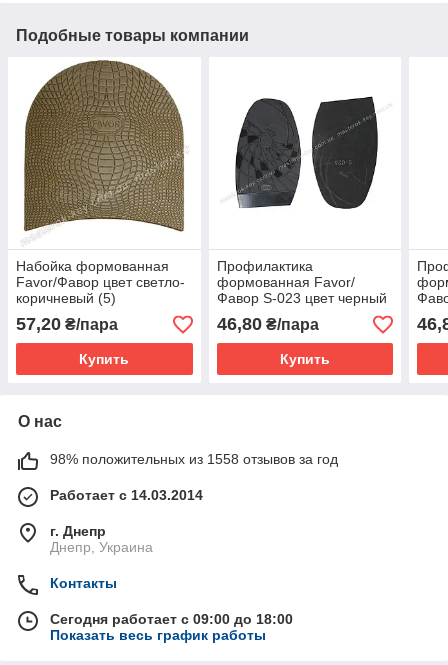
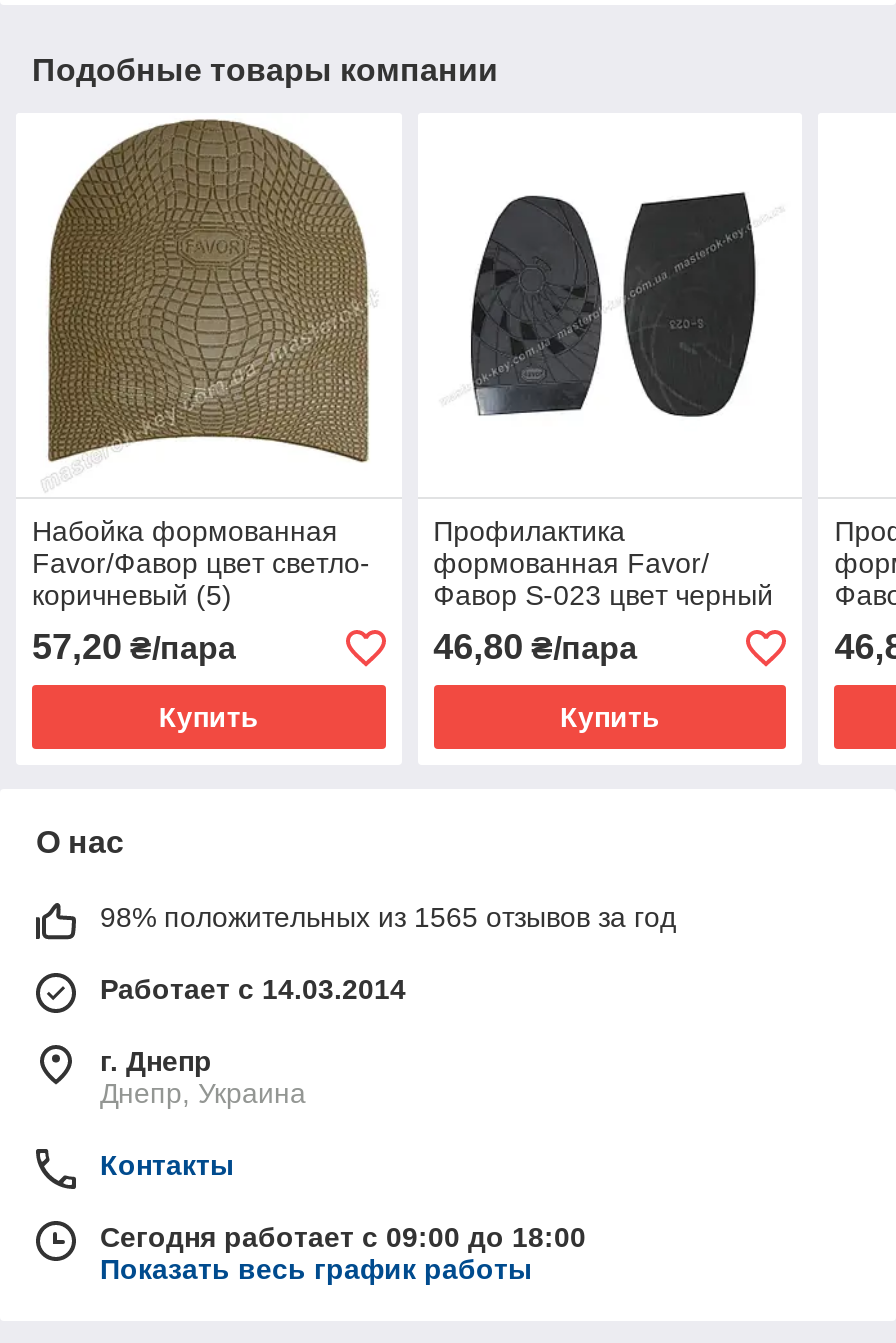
[50,451,338,467] 98% положительных из 1558 отзывов за год -> [100,902,676,934] 98% положительных из 1565 отзывов за год

